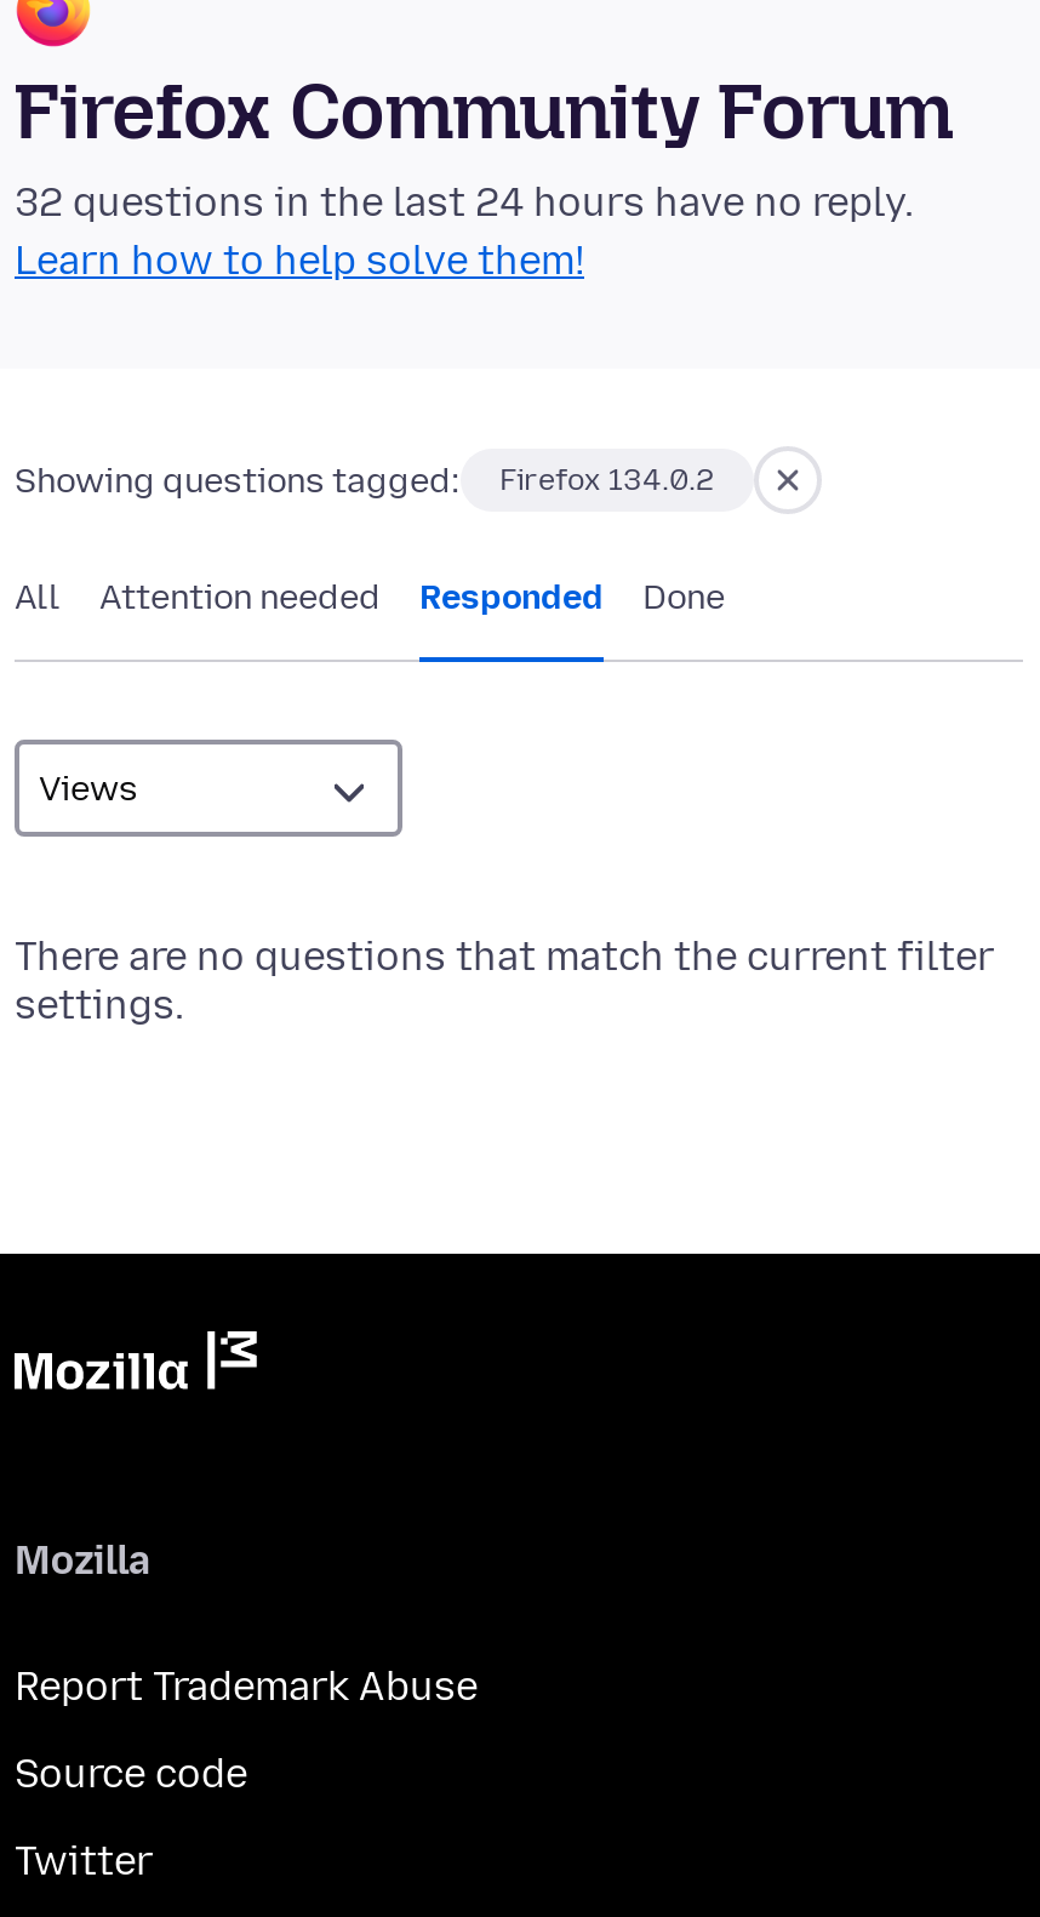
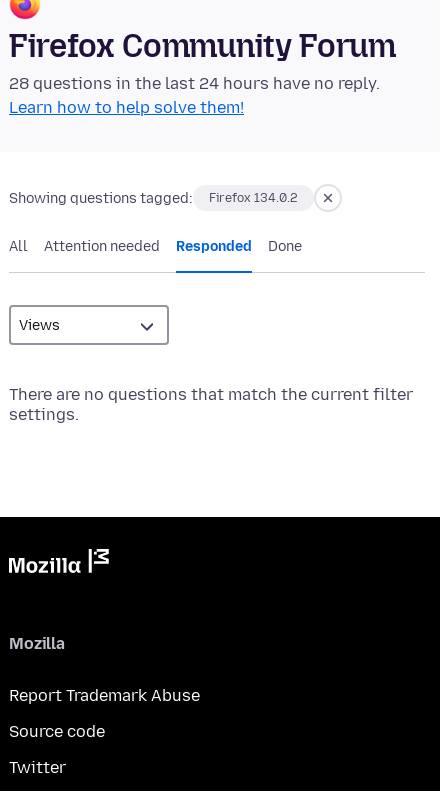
[15,181,914,227] 32 questions in the last 24 hours have no reply. -> [9,74,380,93] 28 questions in the last 24 hours have no reply.

